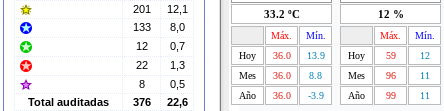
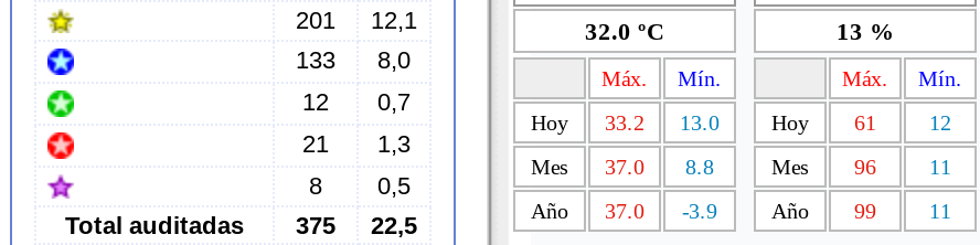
[263,8,299,20] 33.2 ºC -> [585,18,664,44] 32.0 ºC
[377,8,403,20] 12 % -> [837,18,894,44] 13 %
[272,50,290,61] 36.0 -> [605,110,645,135] 33.2
[306,50,324,61] 13.9 -> [680,110,720,135] 13.0
[348,50,395,61] Hoy 59 -> [771,110,876,135] Hoy 61
[135,59,184,71] 22 1,3 -> [302,130,411,157] 21 1,3
[239,70,322,81] Mes 36.0 8.8 -> [531,155,714,179] Mes 37.0 8.8
[239,90,323,101] Año 36.0 -3.9 -> [531,199,717,223] Año 37.0 -3.9
[132,96,150,108] 376 -> [296,212,335,238] 375
[166,96,187,108] 22,6 -> [371,212,417,238] 22,5

